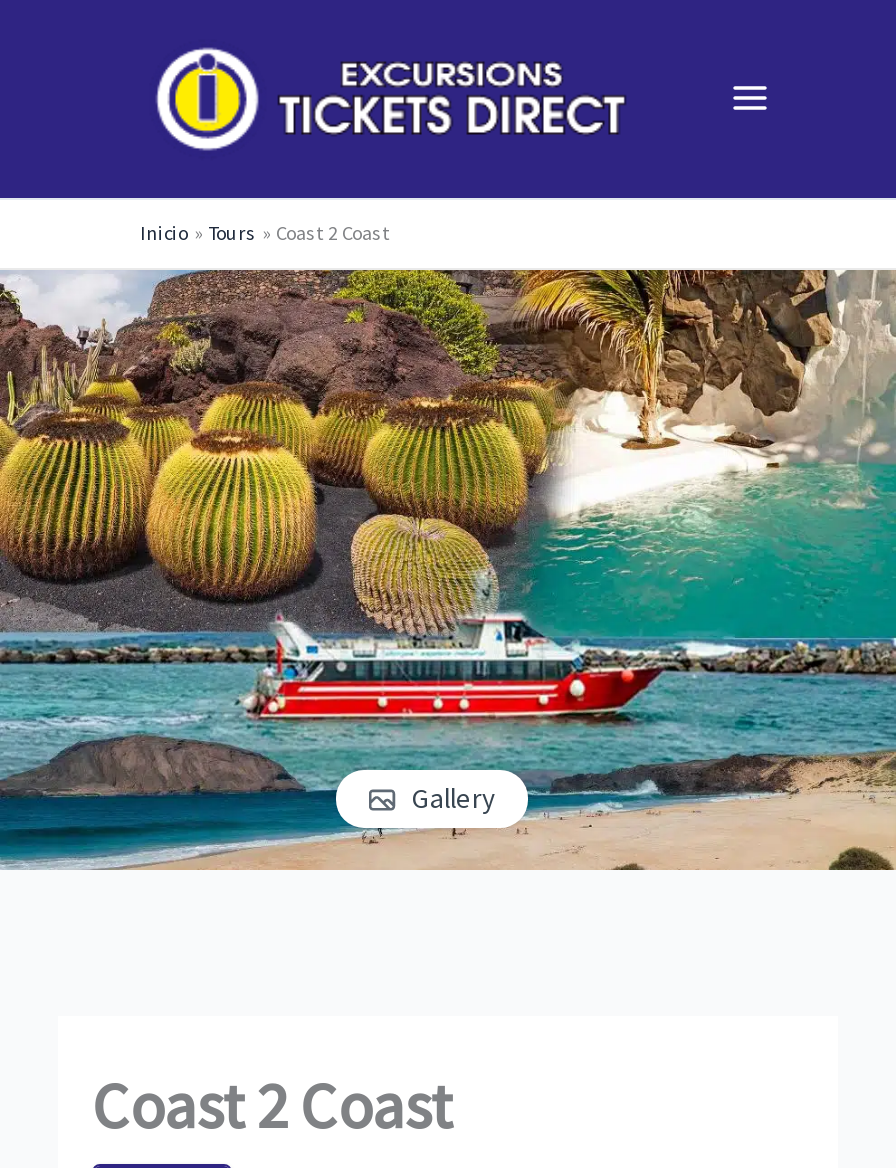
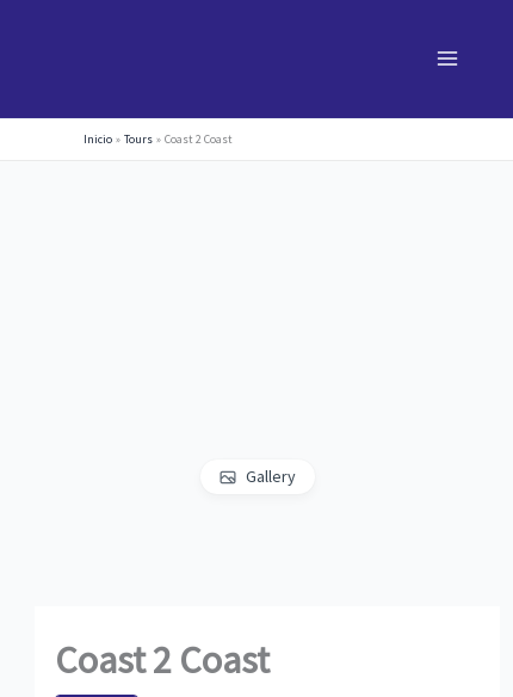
[154,46,260,152] [image] -> none
[278,60,626,136] [image] -> none
[6,268,890,872] [image] -> none

